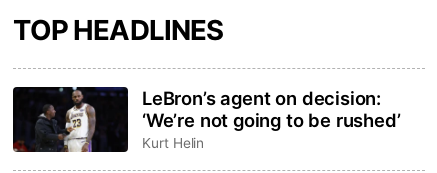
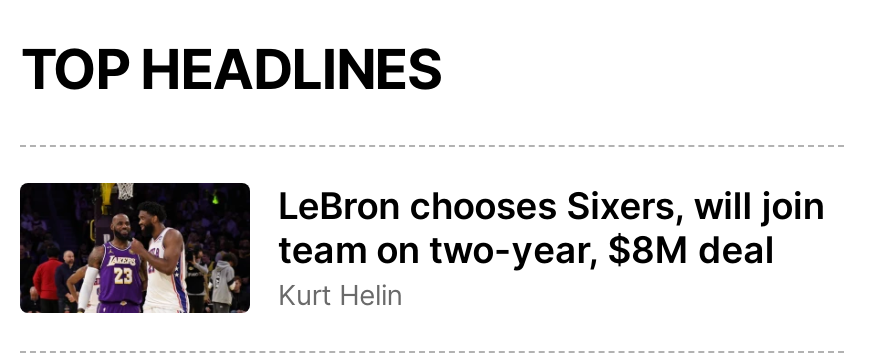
[13,86,400,153] [image] | LeBron’s agent on decision: | ‘We’re not going to be rushed’ -> [20,182,824,316] [image] | LeBron chooses Sixers, will join | team on two-year, $8M deal

